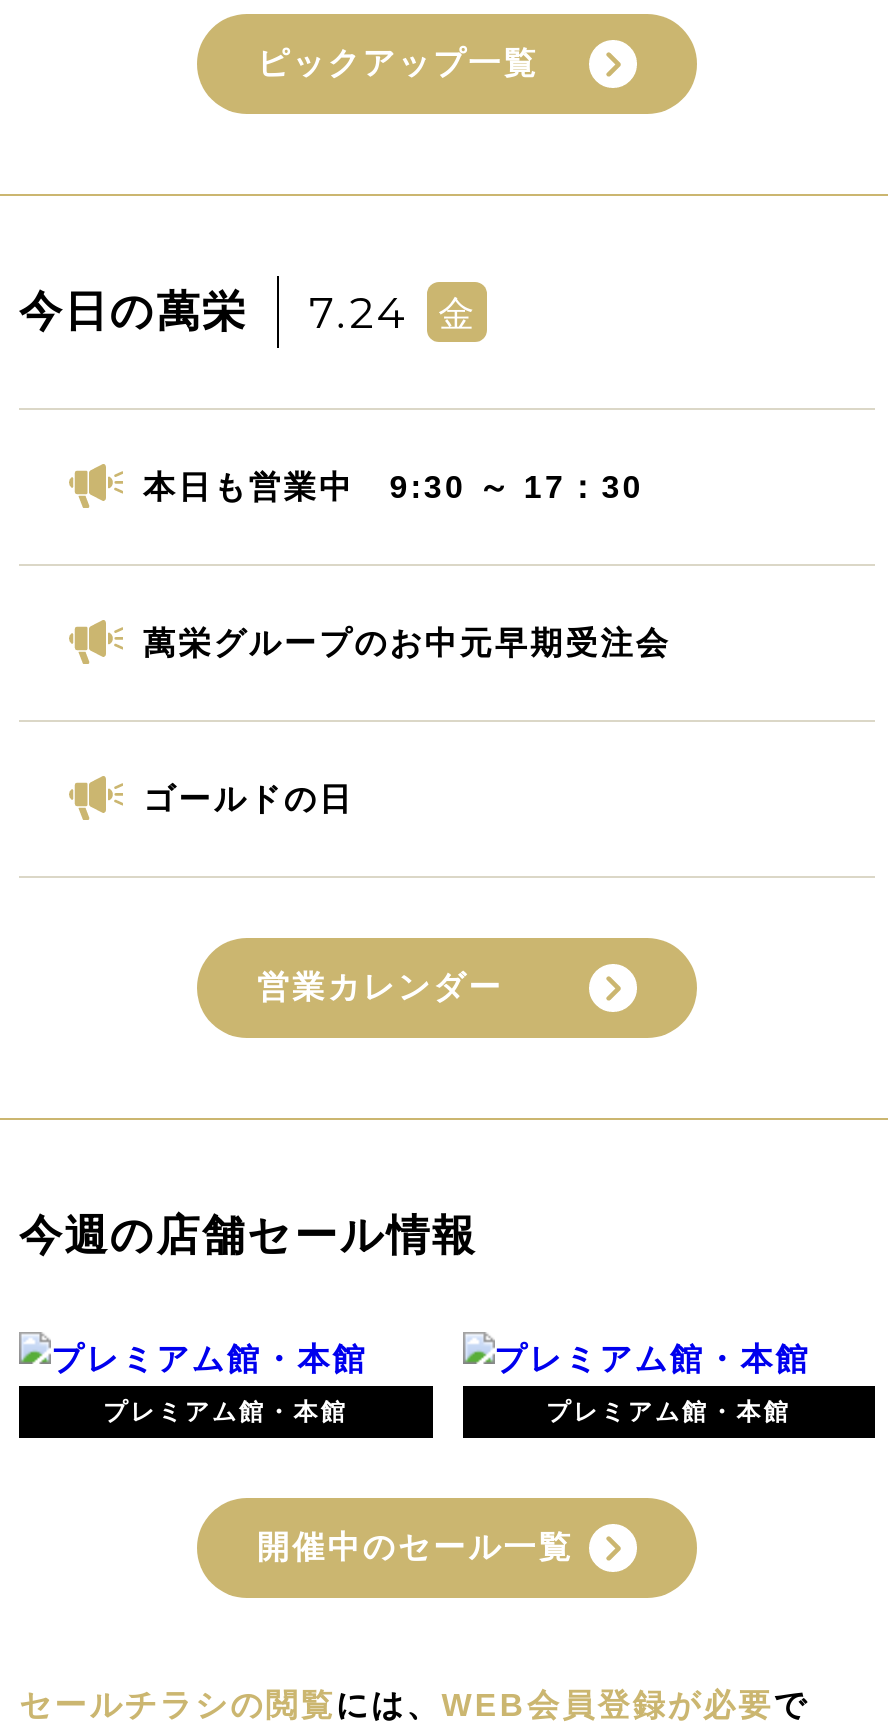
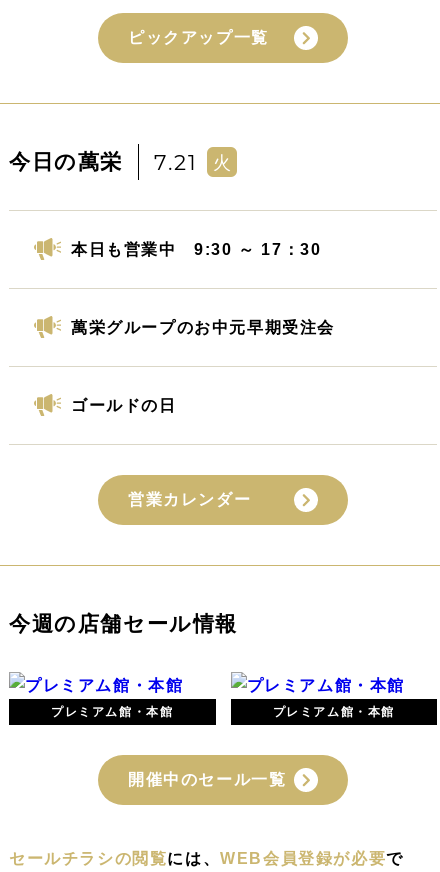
[309,283,477,339] 7.24 | 金 -> [154,148,232,176] 7.21 | 火

